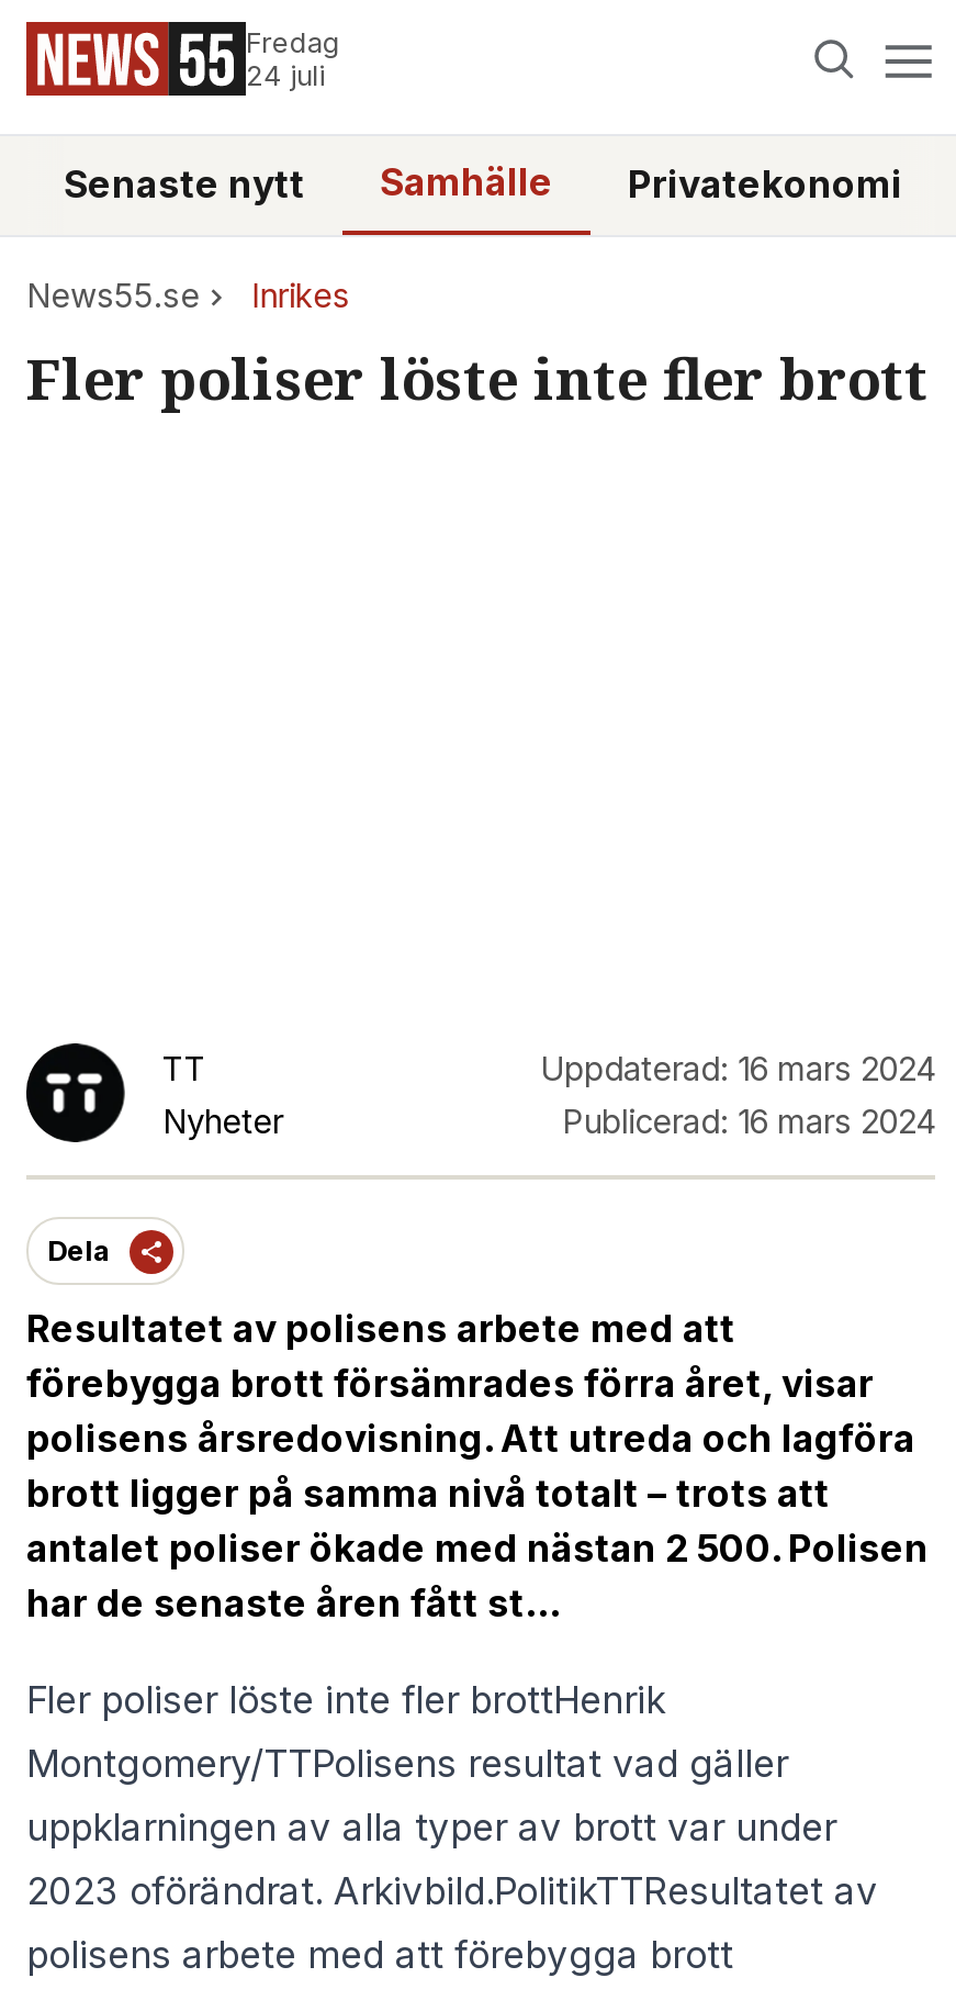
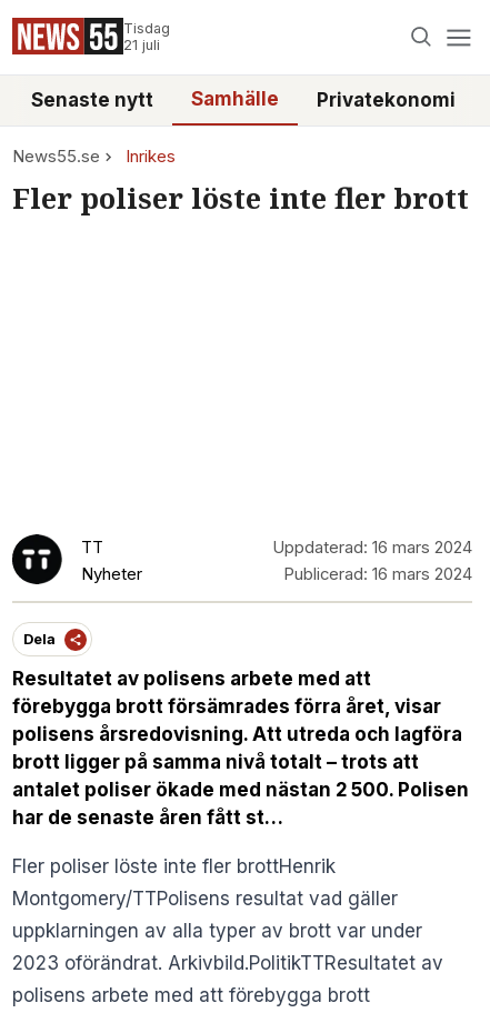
[246,26,340,92] Fredag | 24 juli -> [123,20,170,53] Tisdag | 21 juli

